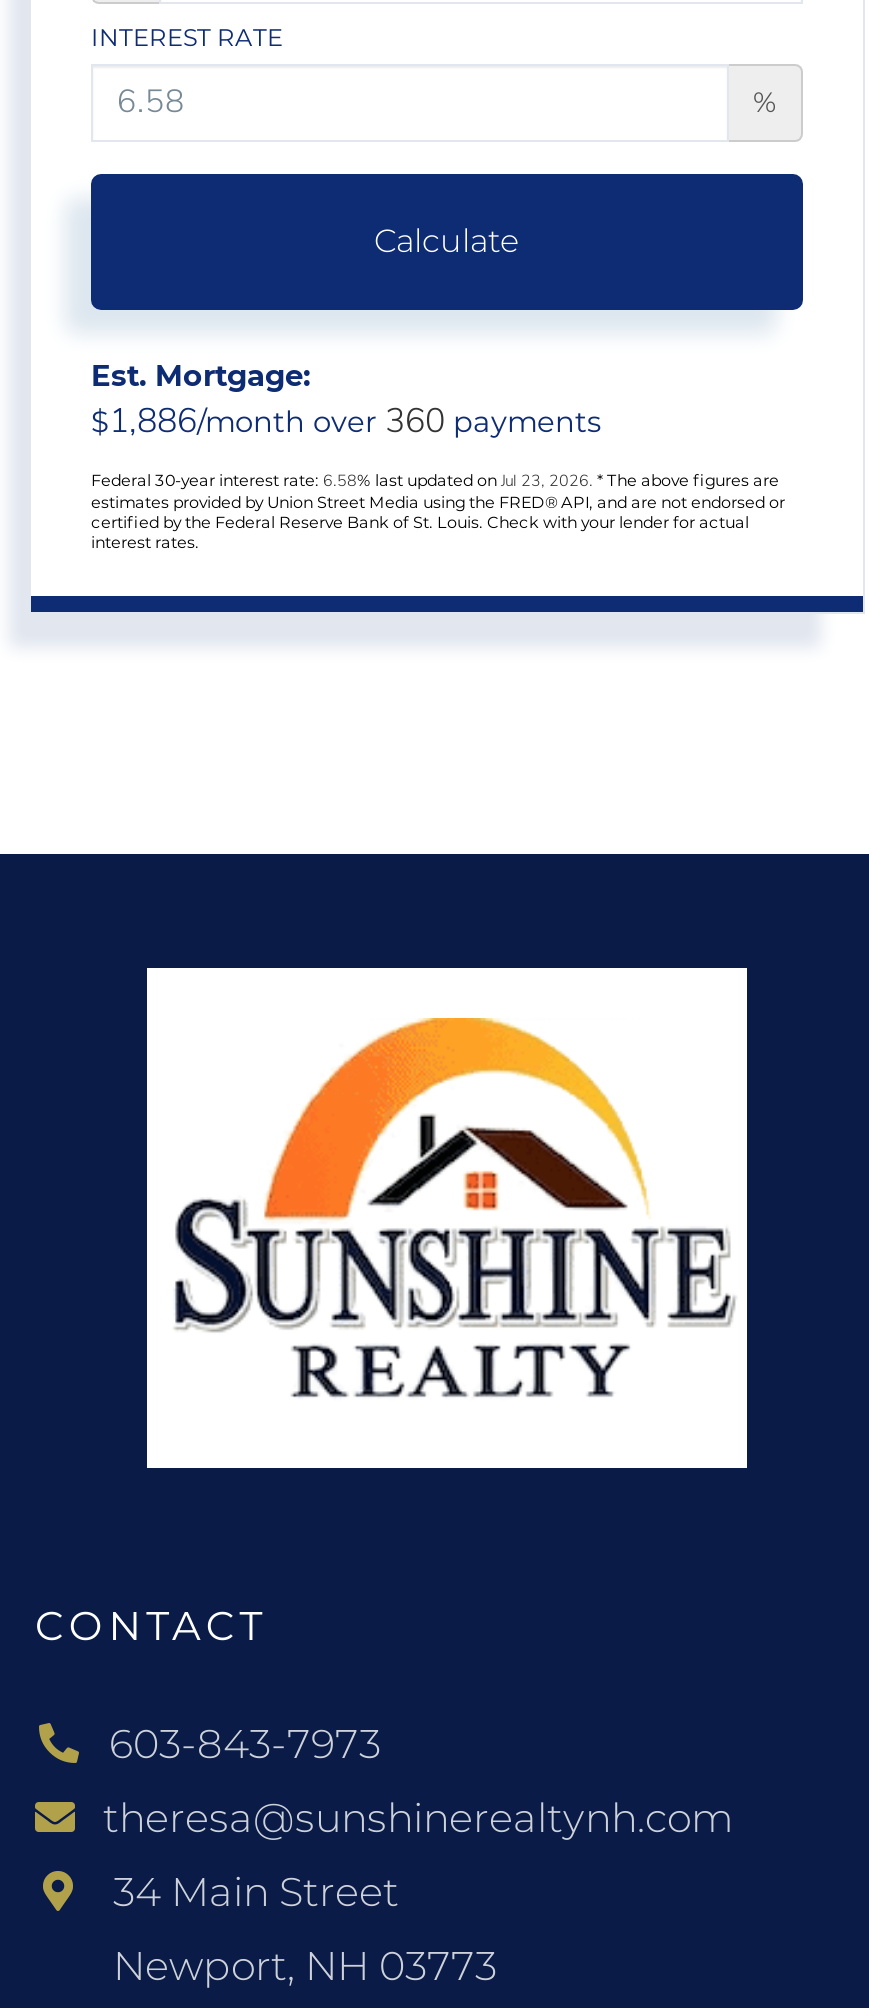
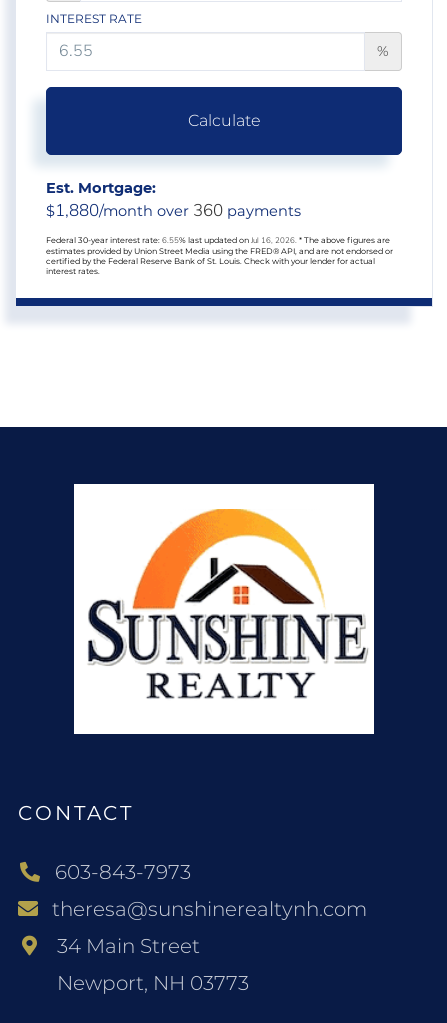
[91,399,601,445] $1,886/month over 360 payments -> [46,199,301,222] $1,880/month over 360 payments
[91,471,779,493] Federal 30-year interest rate: 6.58% last updated on Jul 23, 2026. * The above figures are -> [46,235,390,246] Federal 30-year interest rate: 6.55% last updated on Jul 16, 2026. * The above figures are

